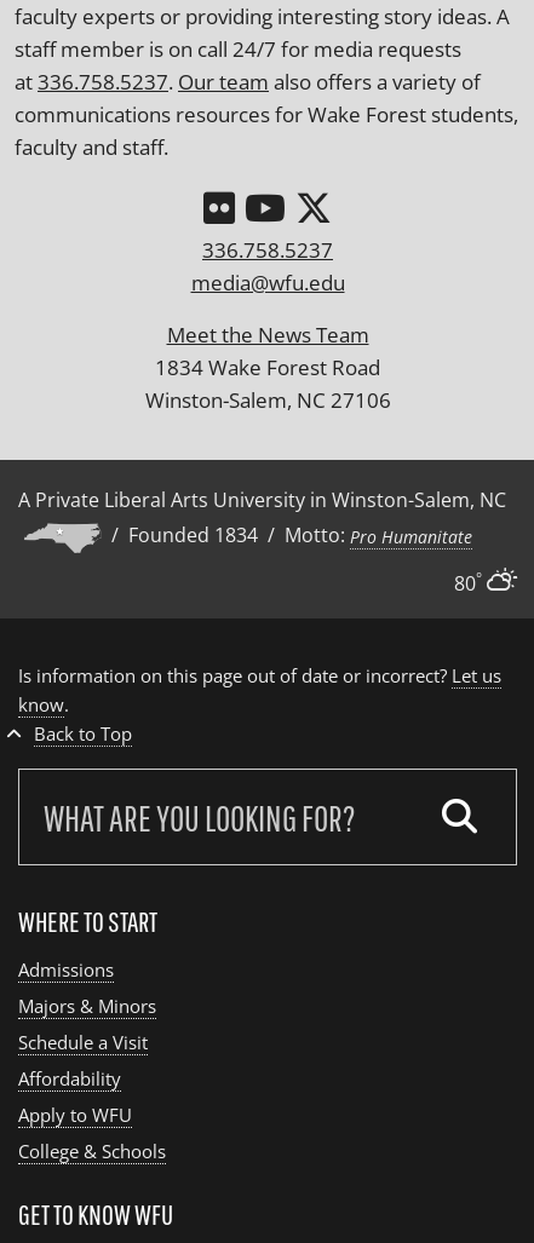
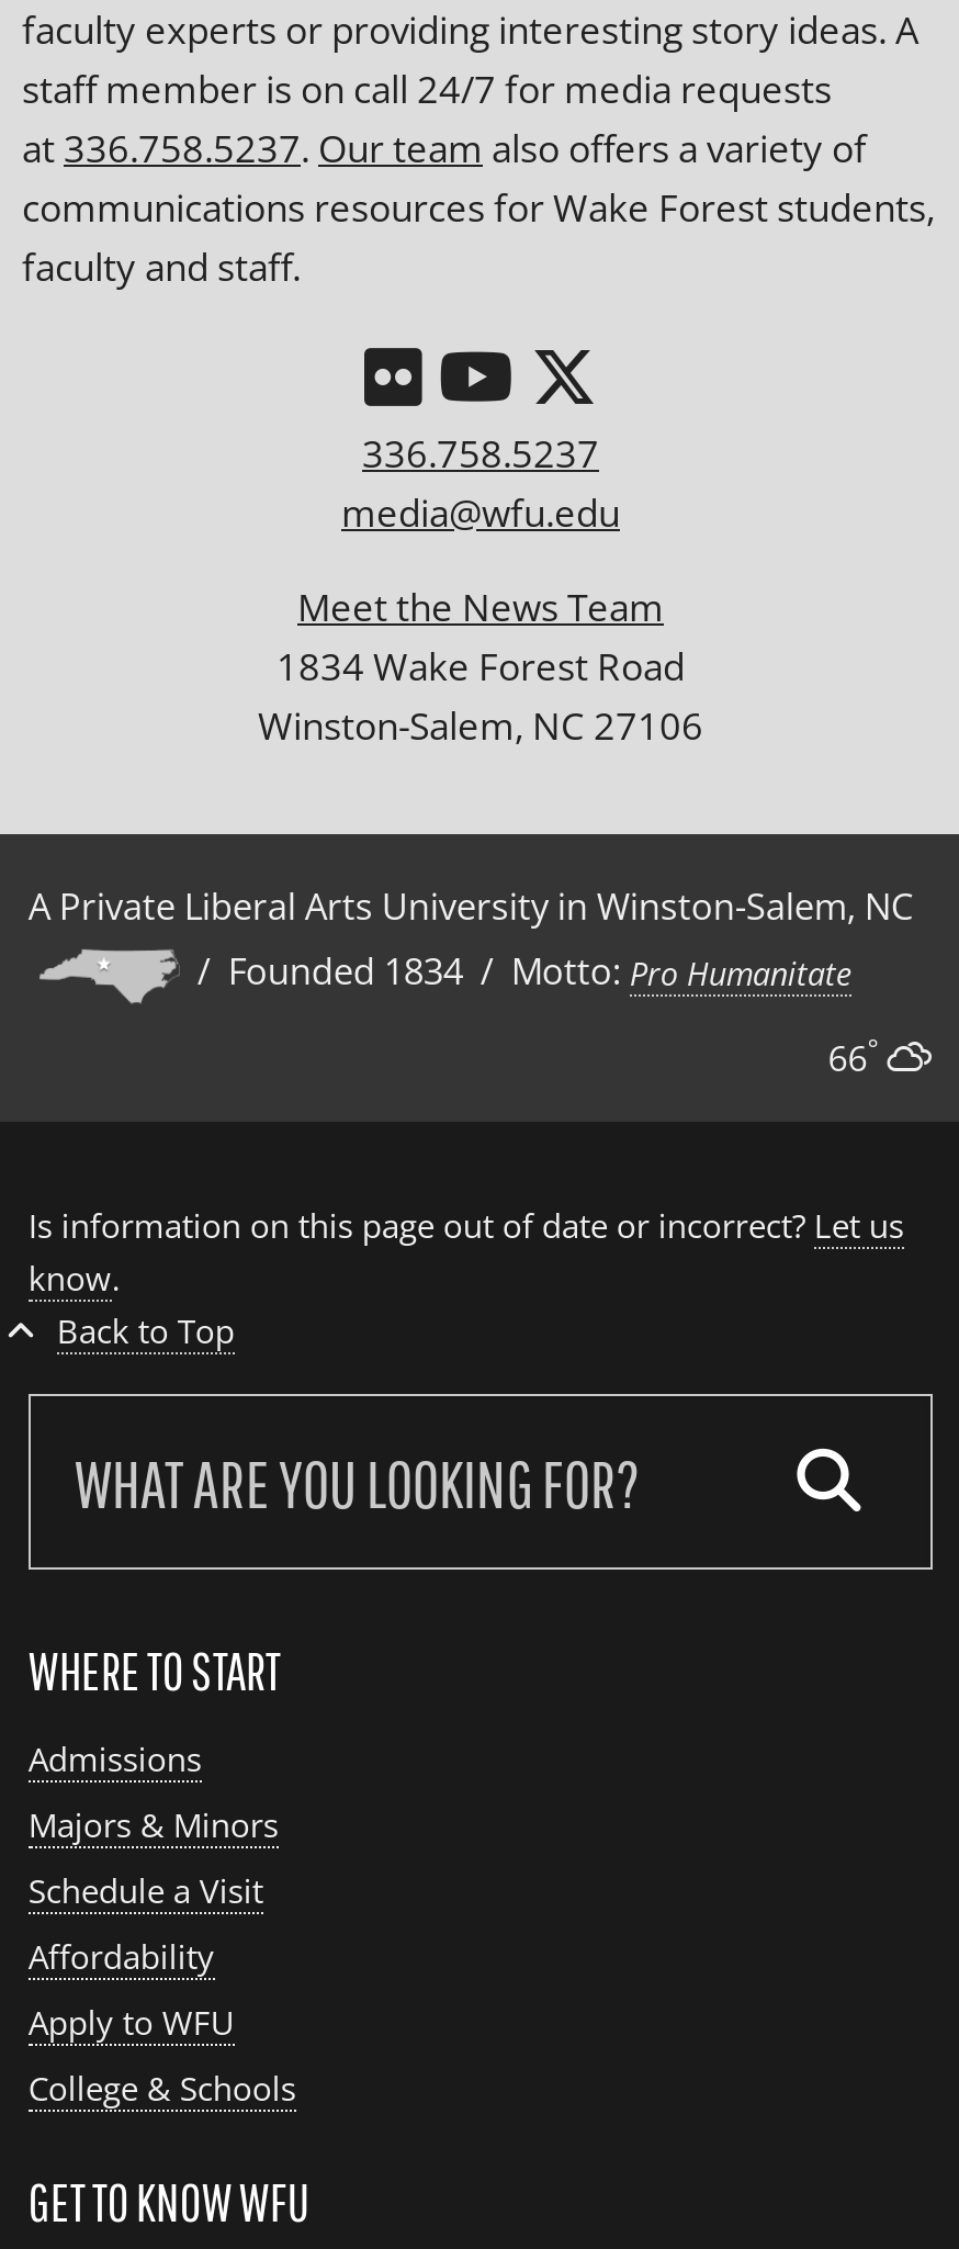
[454,568,482,597] 80° -> [828,1030,878,1083] 66°

